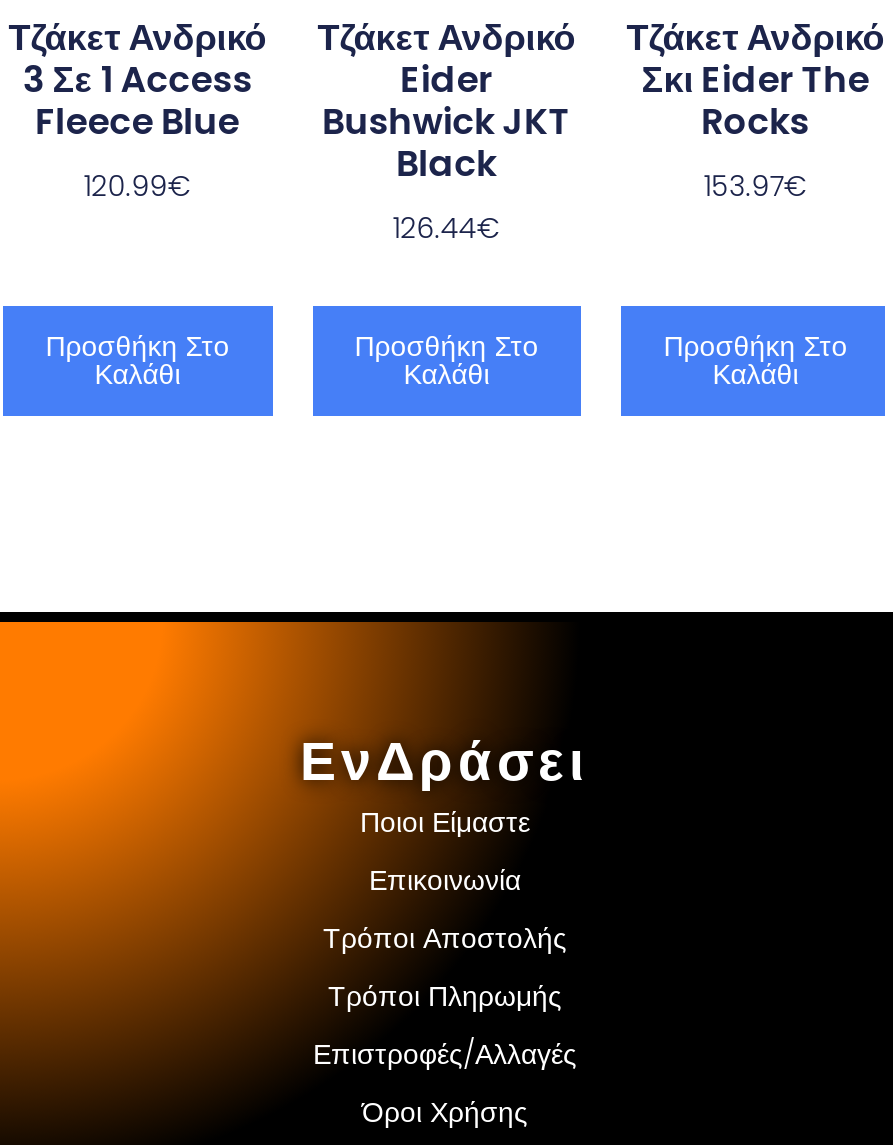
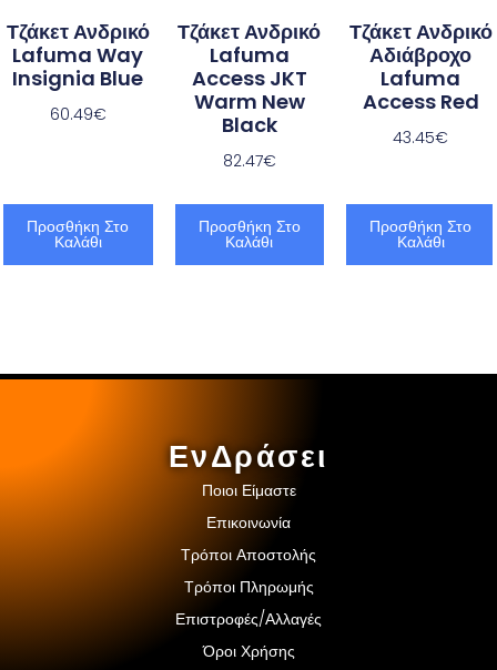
[23,54,253,206] 3 Σε 1 Access | Fleece Blue | 120.99€ -> [12,41,143,125] Lafuma Way | Insignia Blue | 60.49€
[323,54,571,146] Eider | Bushwick JKT -> [192,41,307,115] Lafuma | Access JKT | Warm New
[641,54,869,206] Σκι Eider The | Rocks | 153.97€ -> [363,41,479,149] Αδιάβροχο | Lafuma | Access Red | 43.45€
[393,208,501,248] 126.44€ -> [223,150,276,172] 82.47€

